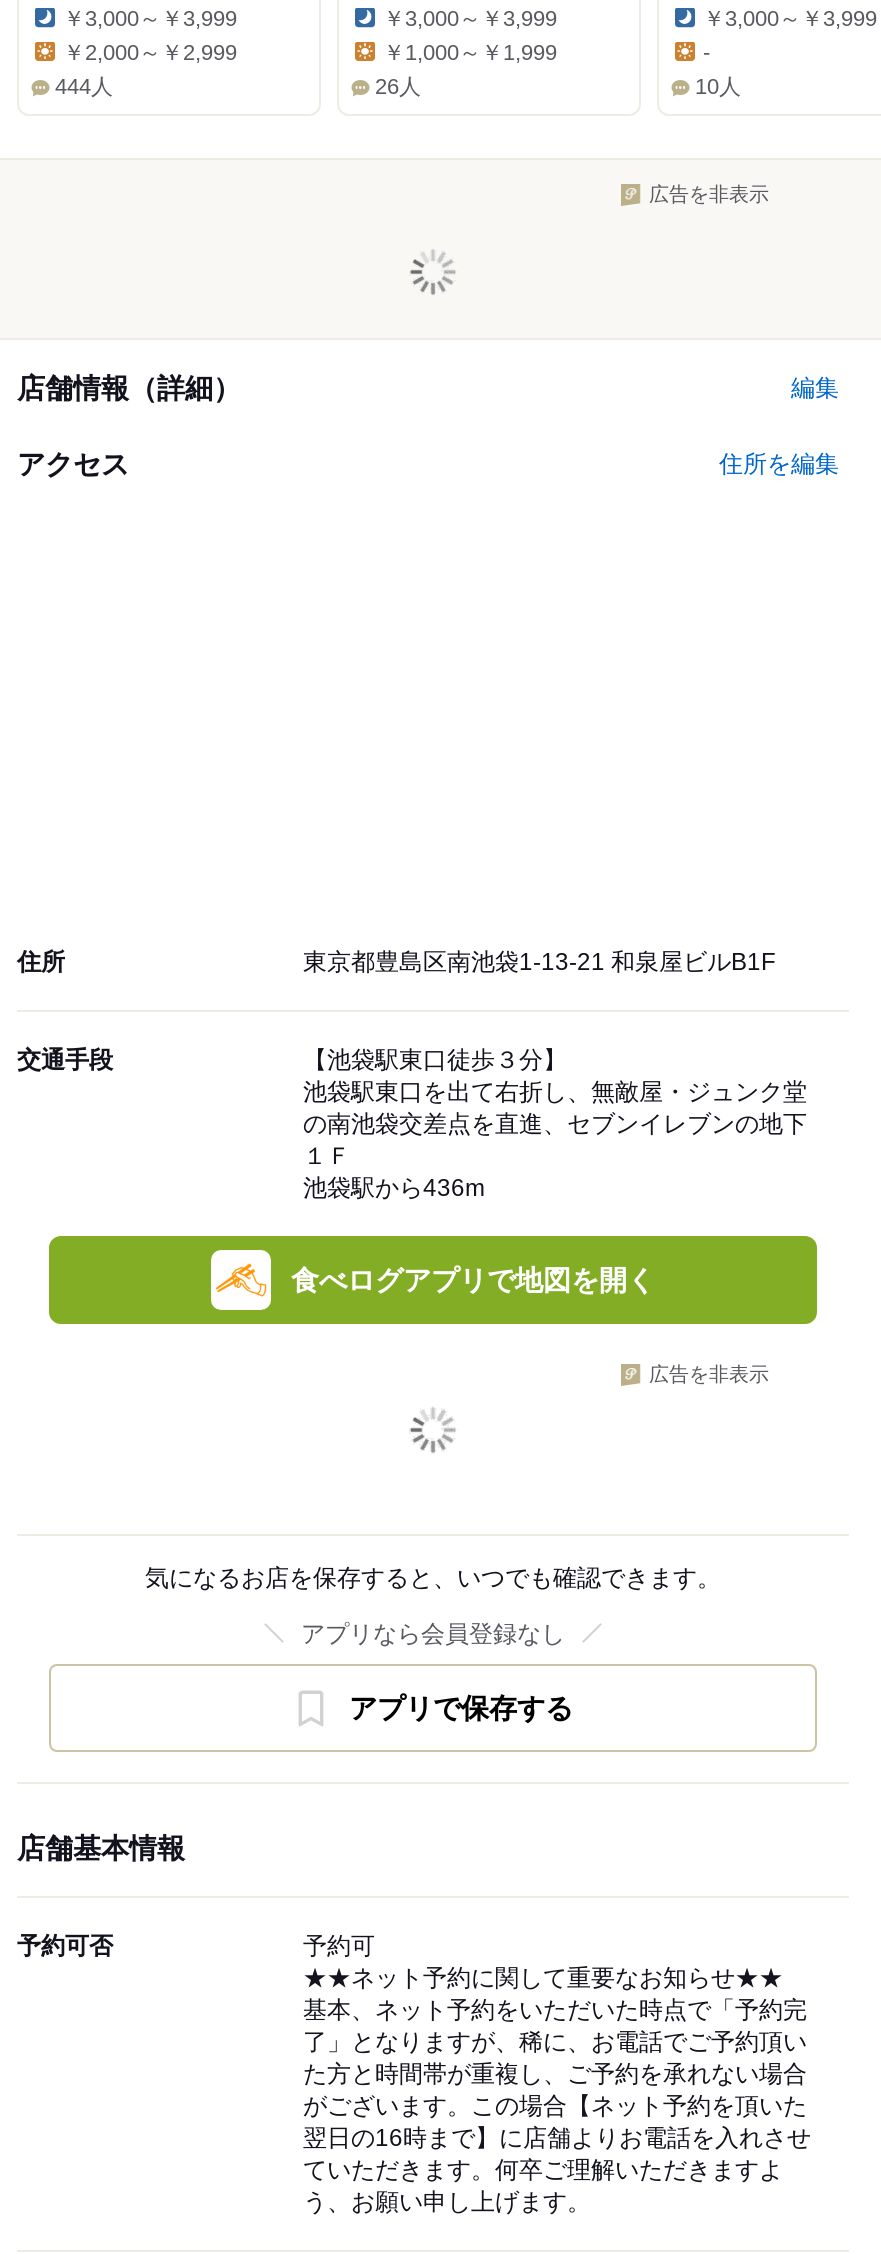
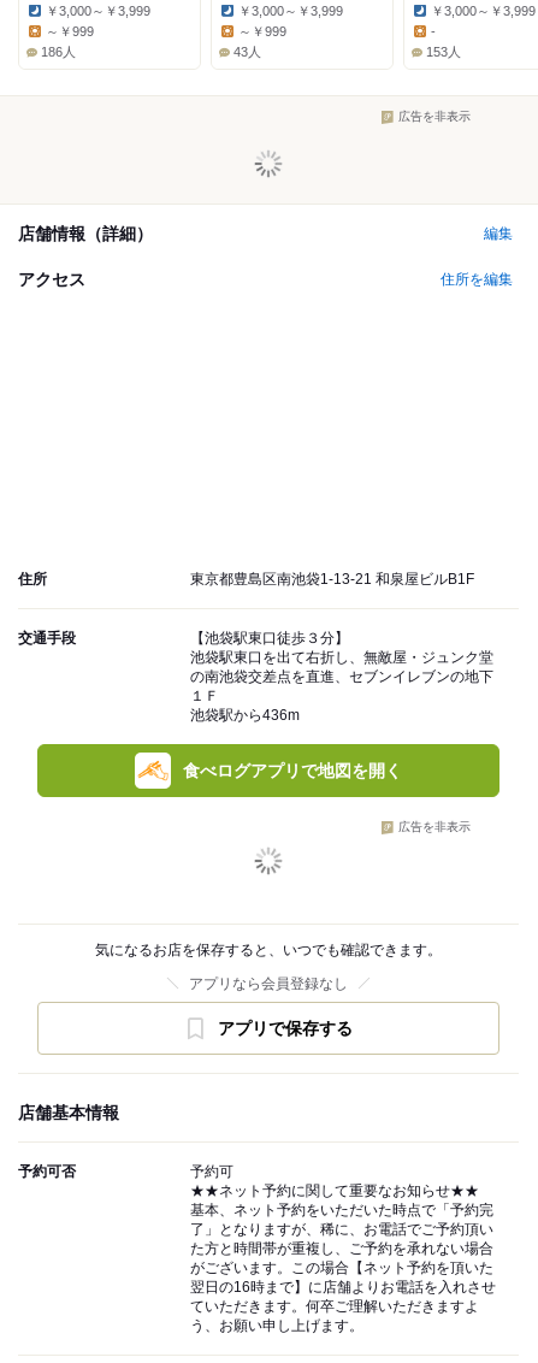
[55,41,237,99] ￥2,000～￥2,999 | 444人 -> [41,24,94,59] ～￥999 | 186人
[375,41,557,99] ￥1,000～￥1,999 | 26人 -> [233,24,286,59] ～￥999 | 43人
[695,75,741,99] 10人 -> [426,45,461,59] 153人

